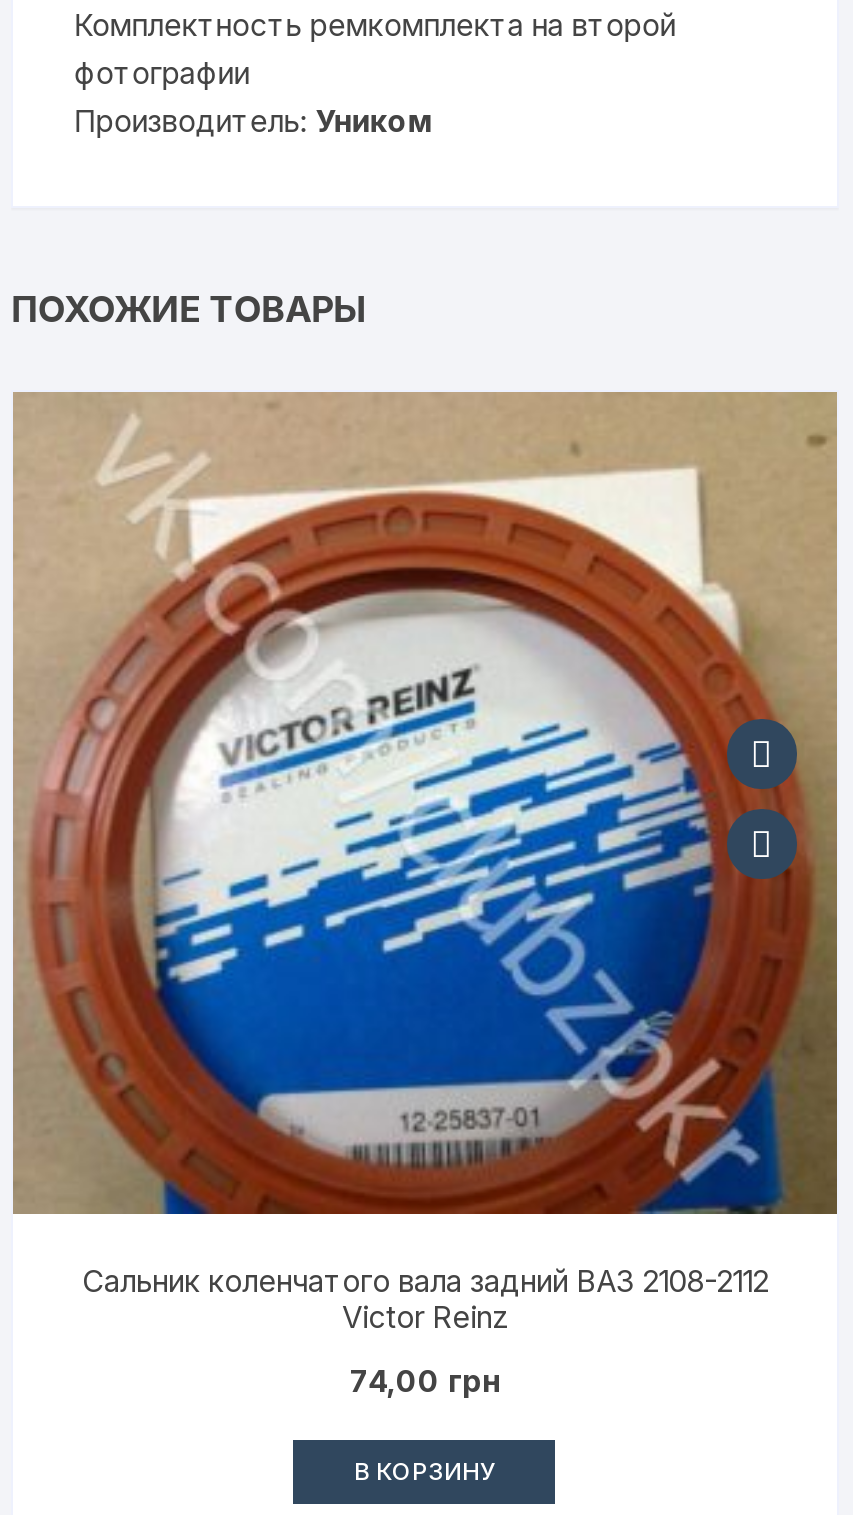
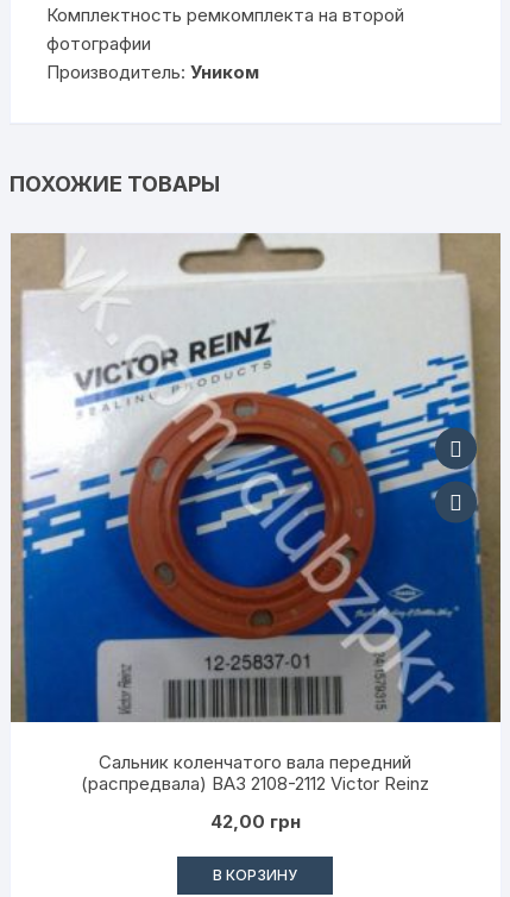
[13,392,833,1336] [image] | Сальник коленчатого вала задний ВАЗ 2108-2112 | Victor Reinz -> [12,233,499,795] [image] | Сальник коленчатого вала передний | (распредвала) ВАЗ 2108-2112 Victor Reinz
[350,1362,500,1400] 74,00 грн -> [210,810,301,833] 42,00 грн

